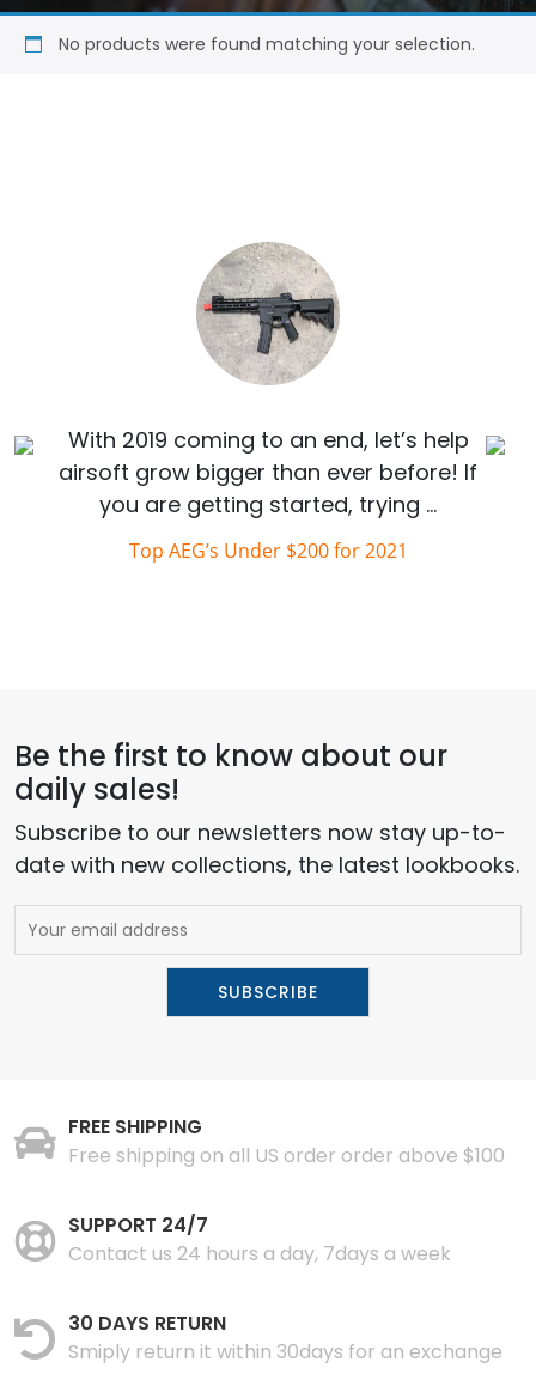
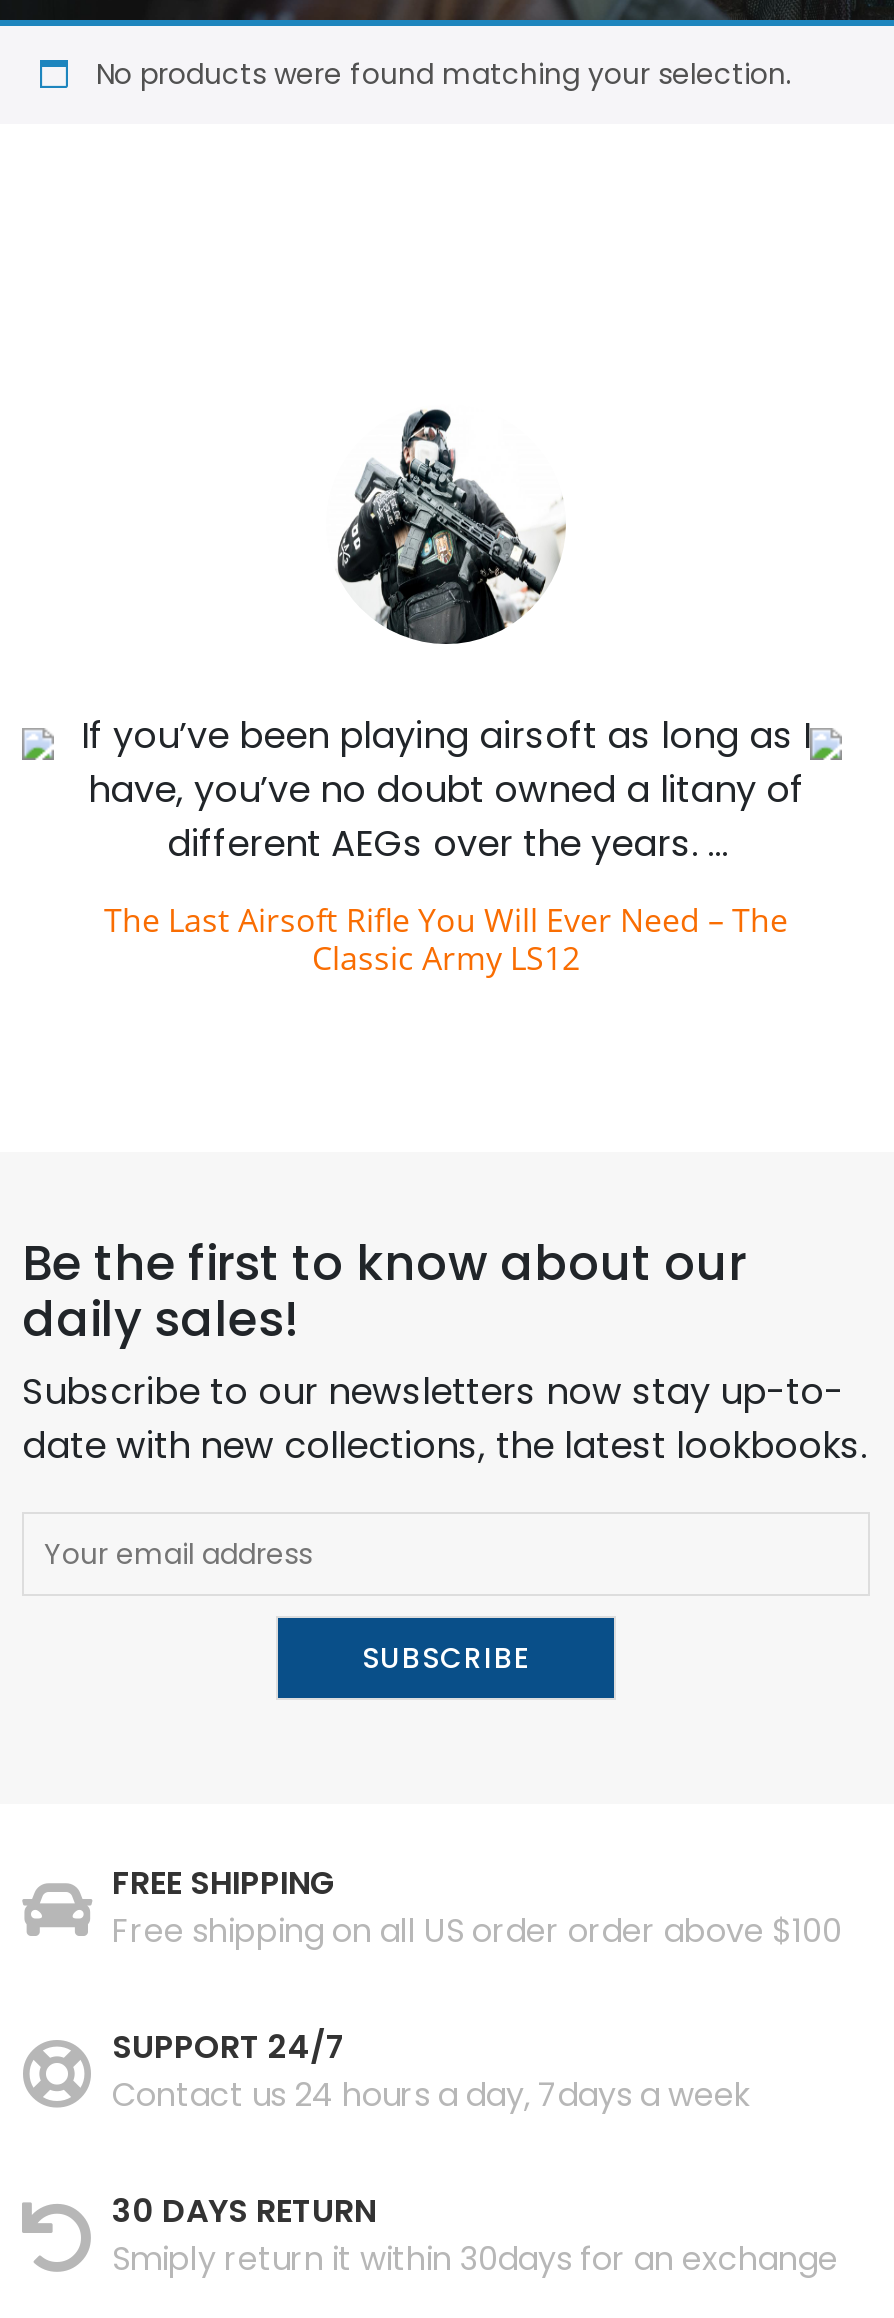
[59,242,477,519] [image] | With 2019 coming to an end, let’s help | airsoft grow bigger than ever before! If | you are getting started, trying … -> [81,406,811,868] [image] | If you’ve been playing airsoft as long as I | have, you’ve no doubt owned a litany of | different AEGs over the years. …
[129,537,407,564] Top AEG’s Under $200 for 2021 -> [104,898,788,980] The Last Airsoft Rifle You Will Ever Need – The | Classic Army LS12

